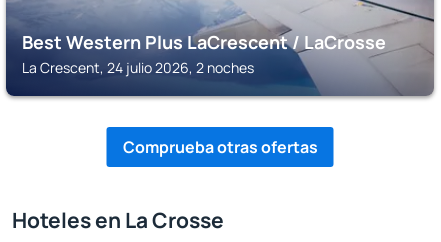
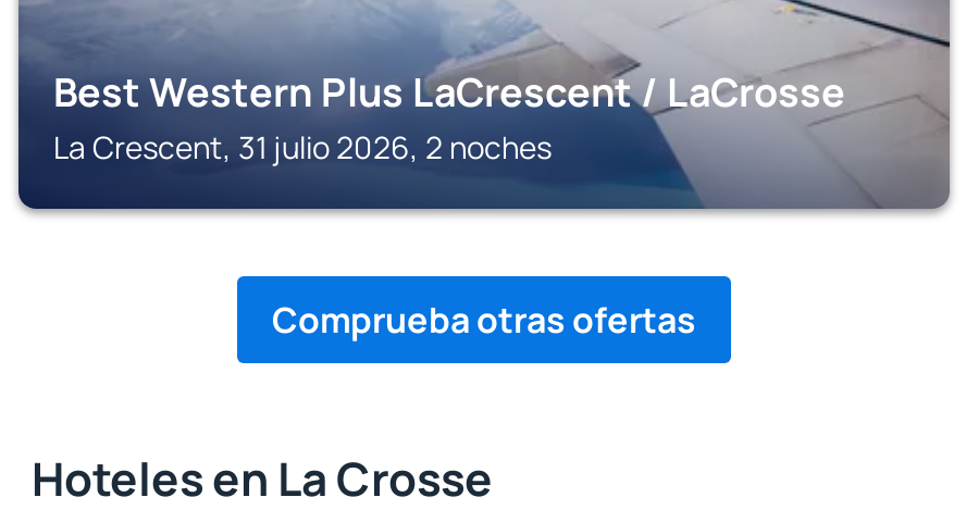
[22,58,254,77] La Crescent, 24 julio 2026, 2 noches -> [53,126,552,167] La Crescent, 31 julio 2026, 2 noches

